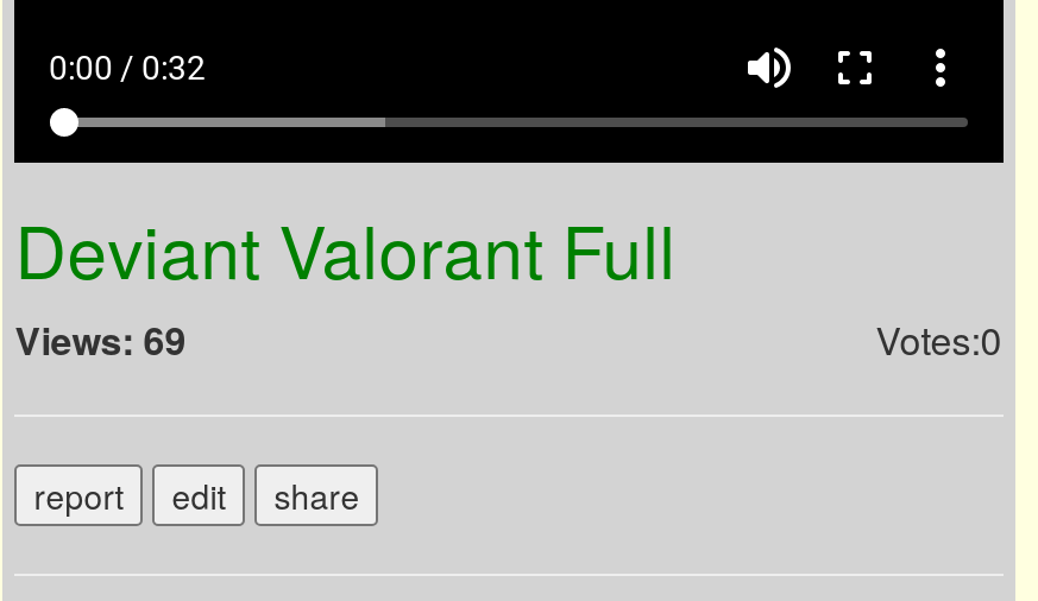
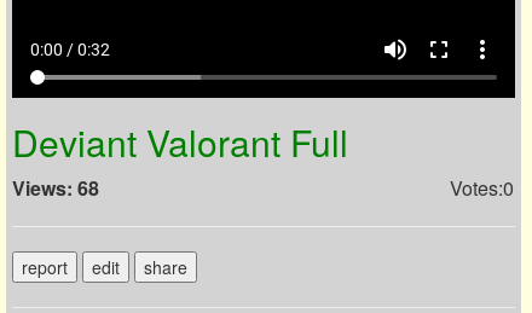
[15,311,186,366] Views: 69 -> [12,173,99,201] Views: 68

